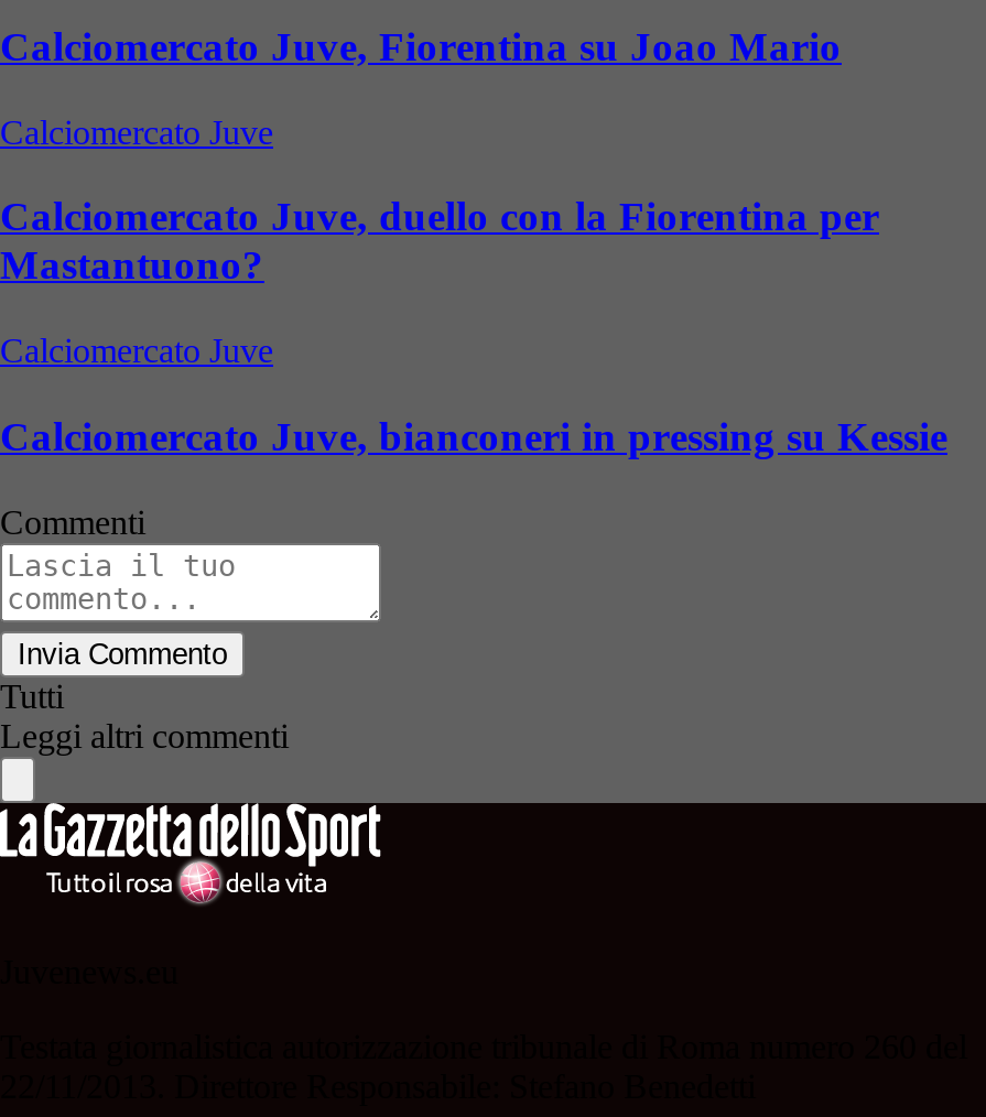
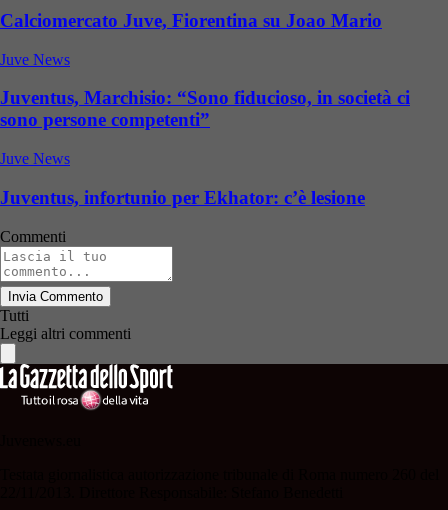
[0,113,273,150] Calciomercato Juve -> [0,51,70,68] Juve News
[0,194,879,288] Calciomercato Juve, duello con la Fiorentina per | Mastantuono? -> [0,87,410,130] Juventus, Marchisio: “Sono fiducioso, in società ci | sono persone competenti”
[0,332,273,369] Calciomercato Juve -> [0,150,70,167] Juve News
[0,413,947,459] Calciomercato Juve, bianconeri in pressing su Kessie -> [0,187,365,208] Juventus, infortunio per Ekhator: c’è lesione

